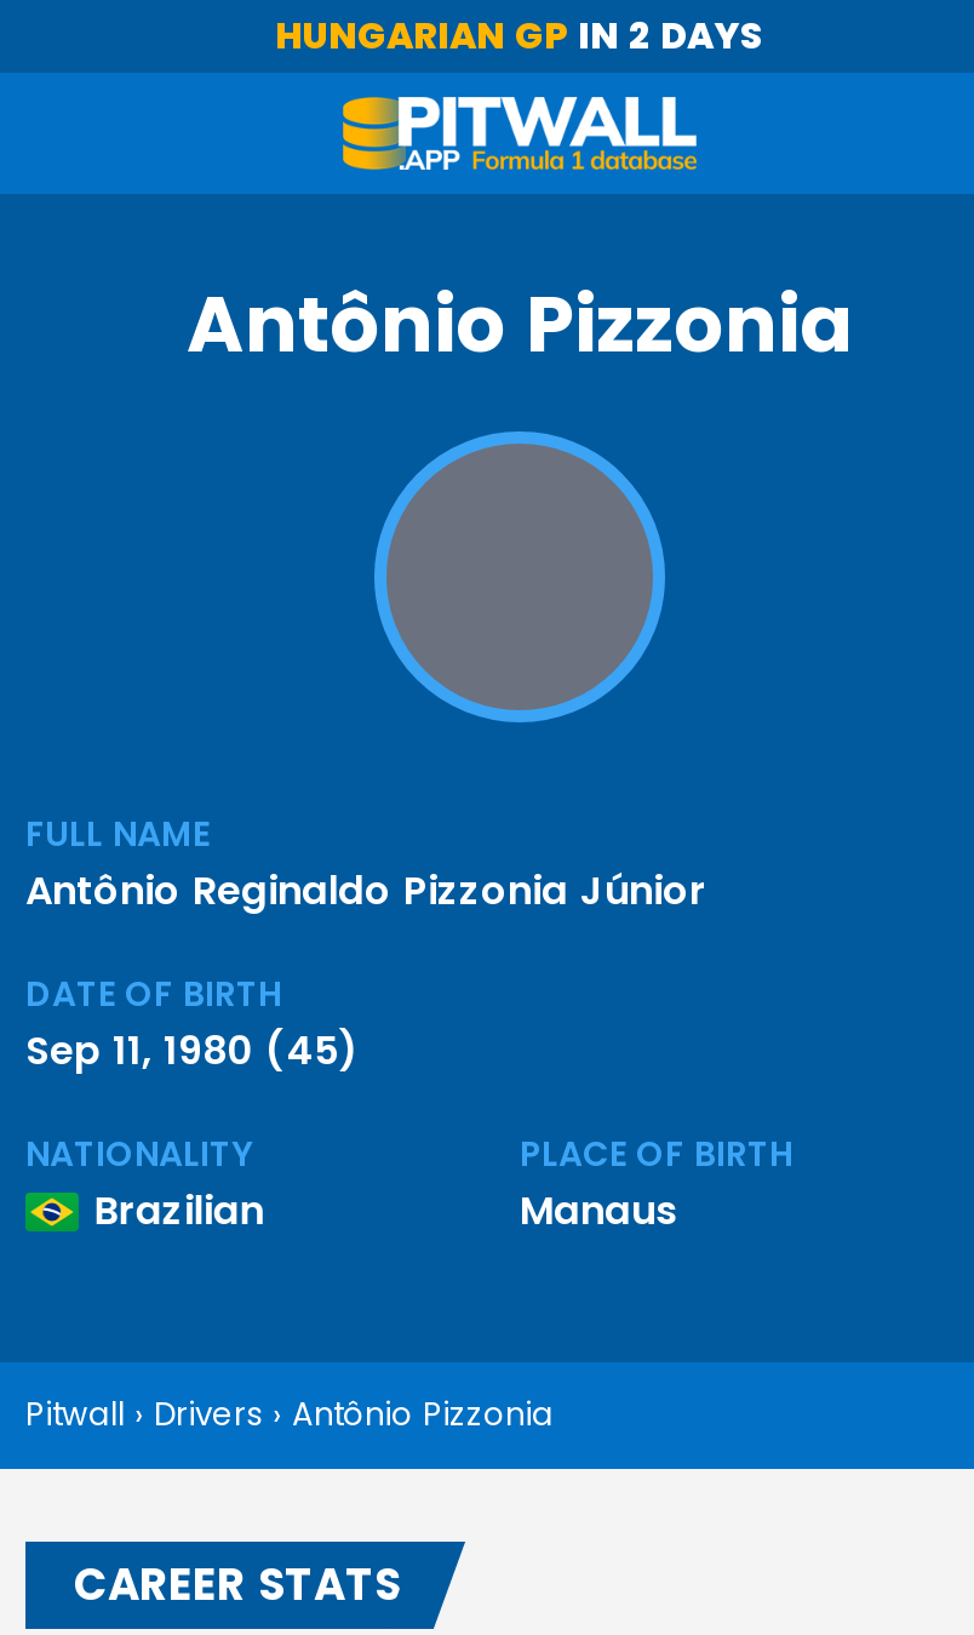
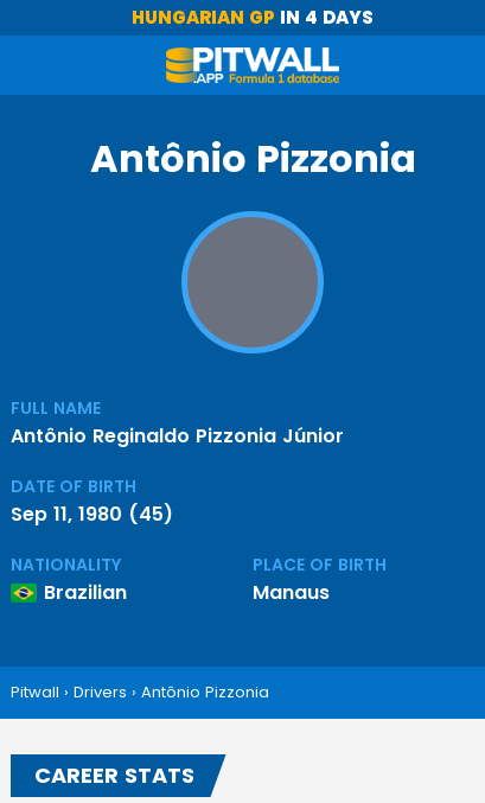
[275,10,764,61] HUNGARIAN GP IN 2 DAYS -> [132,5,374,30] HUNGARIAN GP IN 4 DAYS

